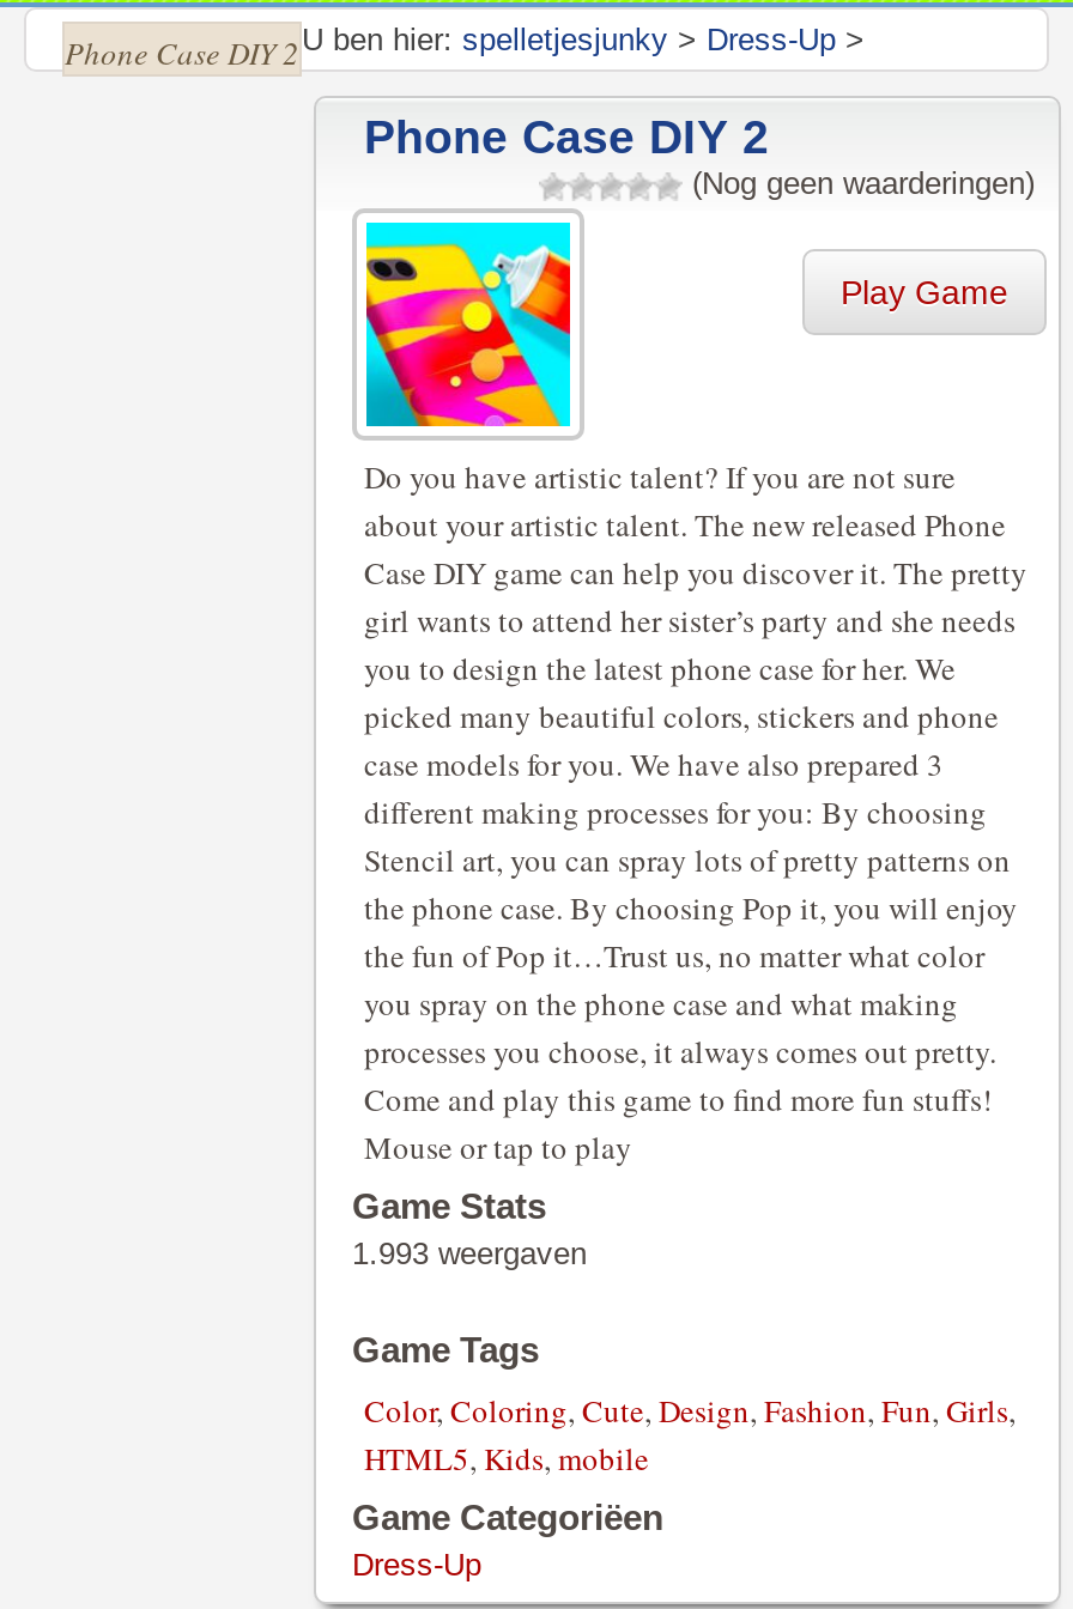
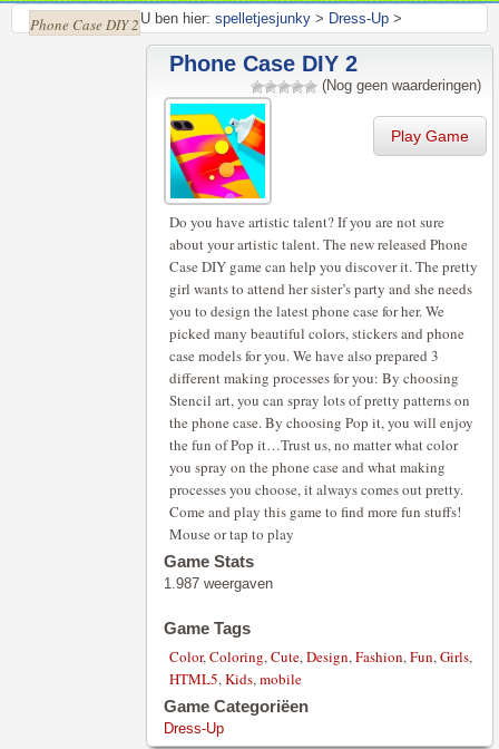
[352,1235,587,1271] 1.993 weergaven -> [164,575,273,592] 1.987 weergaven

